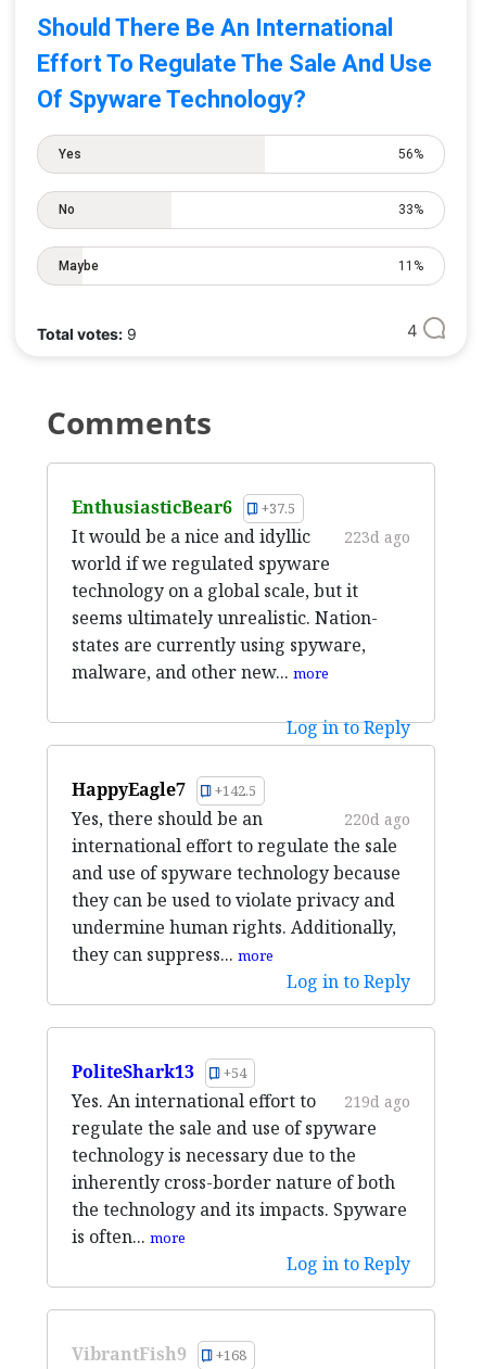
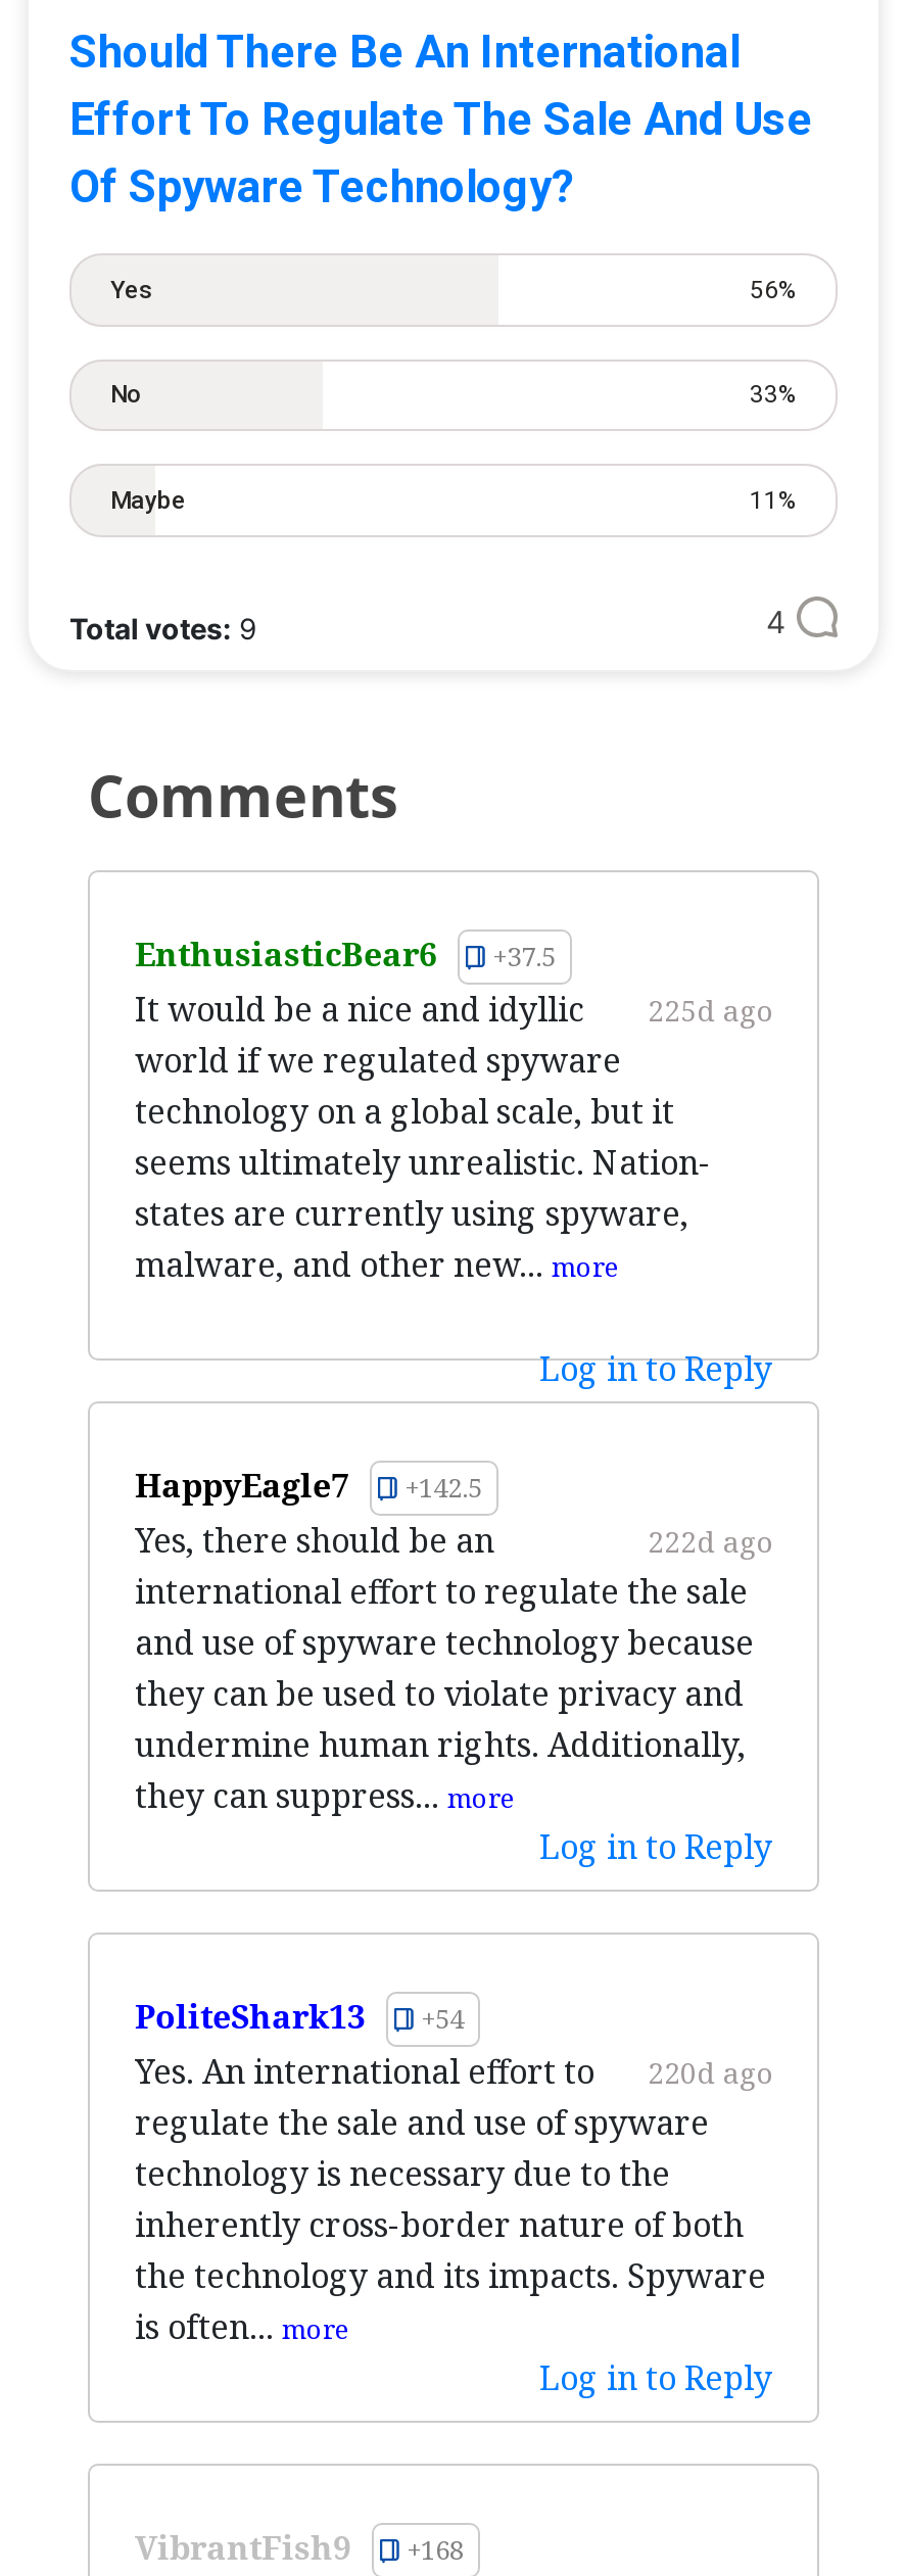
[72,524,410,548] It would be a nice and idyllic 223d ago -> [135,987,772,1032] It would be a nice and idyllic 225d ago
[344,809,410,830] 220d ago -> [648,1522,772,1561] 222d ago
[72,1089,410,1113] Yes. An international effort to 219d ago -> [135,2049,772,2094] Yes. An international effort to 220d ago

